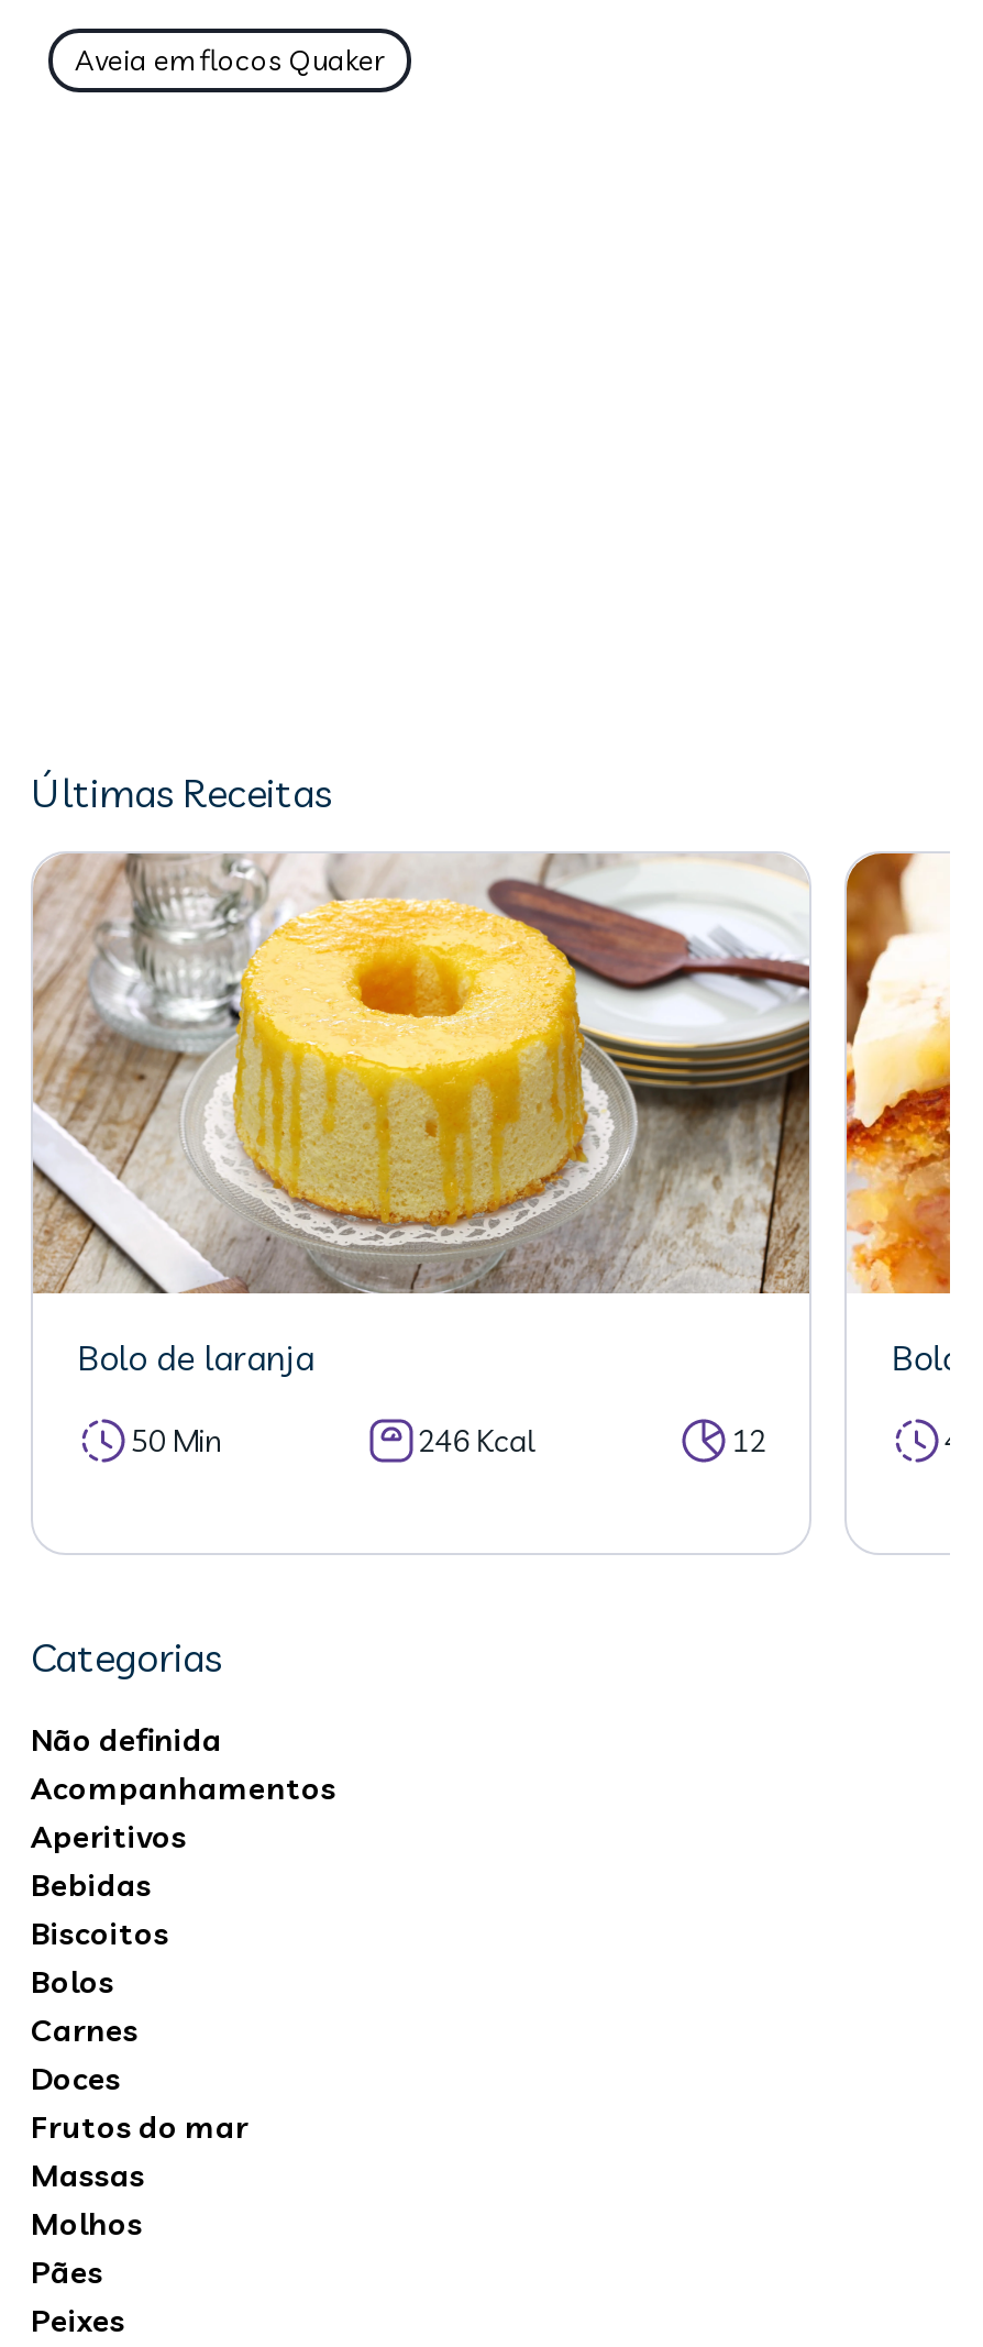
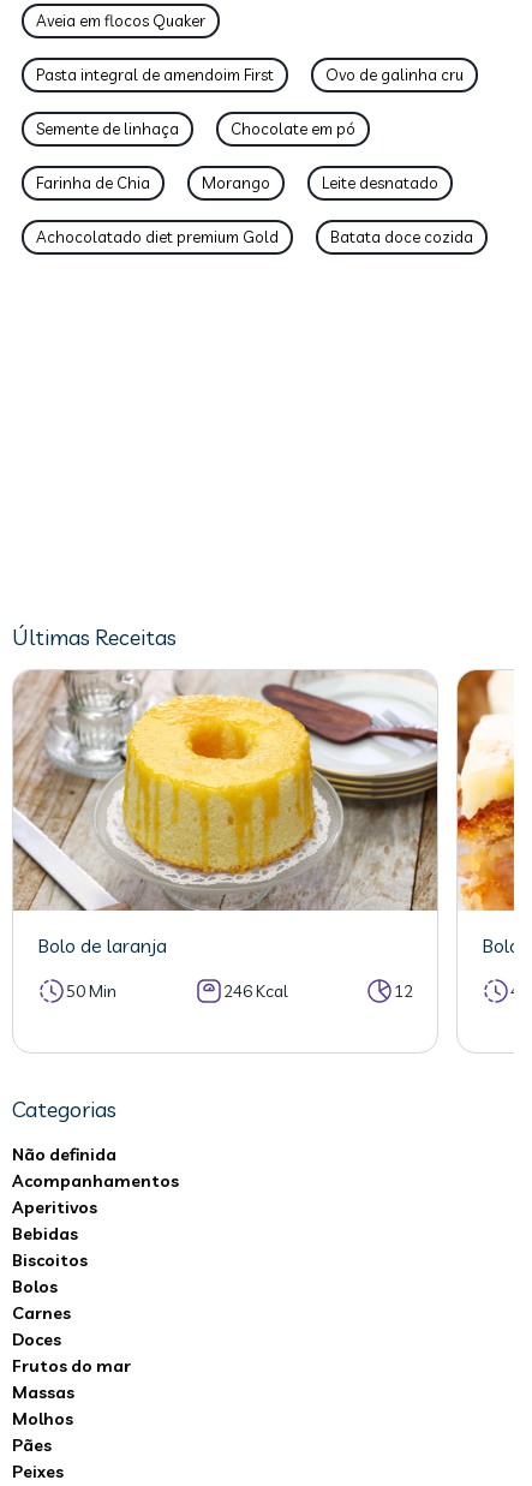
none -> [36,65,473,246] Pasta integral de amendoim First | Ovo de galinha cru | Semente de linhaça | Chocolate em pó | Farinha de Chia | Morango | Leite desnatado | Achocolatado diet premium Gold | Batata doce cozida

